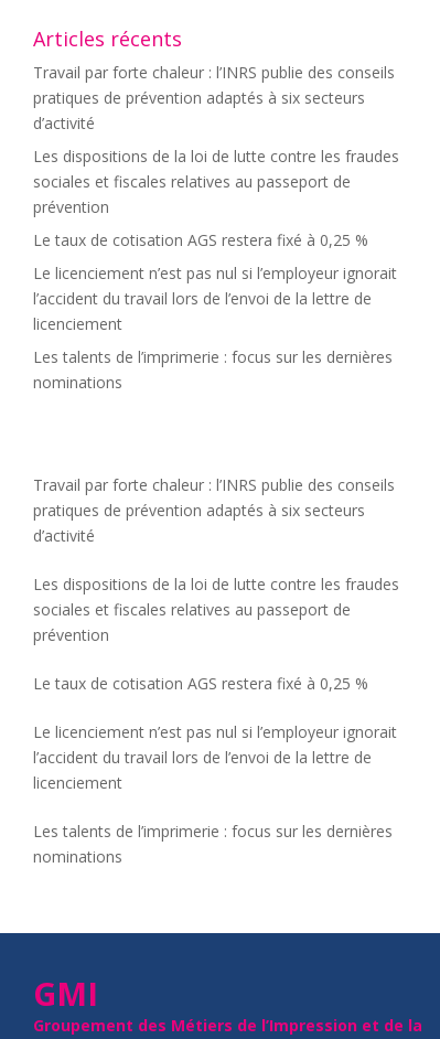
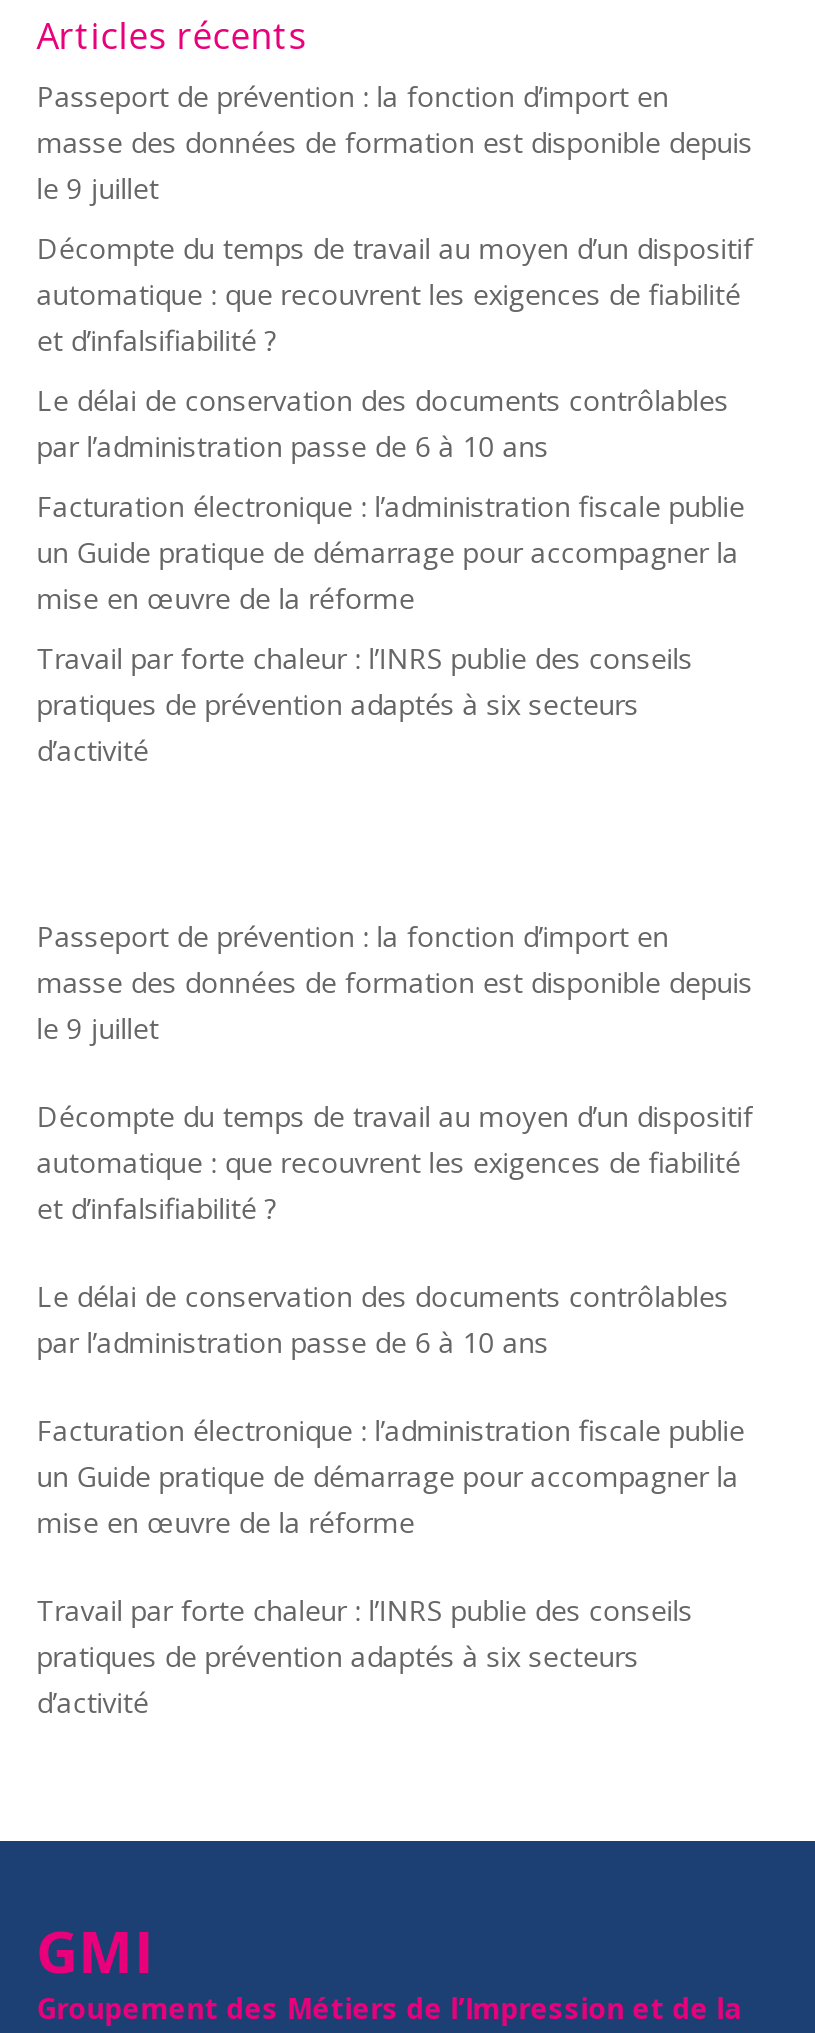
none -> [37,77,753,617] Passeport de prévention : la fonction d’import en | masse des données de formation est disponible depuis | le 9 juillet | Décompte du temps de travail au moyen d’un dispositif | automatique : que recouvrent les exigences de fiabilité | et d’infalsifiabilité ? | Le délai de conservation des documents contrôlables | par l’administration passe de 6 à 10 ans | Facturation électronique : l’administration fiscale publie | un Guide pratique de démarrage pour accompagner la | mise en œuvre de la réforme
moved [33,62,395,133] -> [37,639,693,769]: Travail par forte chaleur : l’INRS publie des conseils | pratiques de prévention adaptés à six secteurs | d’activité
[33,146,399,217] Les dispositions de la loi de lutte contre les fraudes | sociales et fiscales relatives au passeport de | prévention -> [37,917,753,1047] Passeport de prévention : la fonction d’import en | masse des données de formation est disponible depuis | le 9 juillet
[33,229,368,250] Le taux de cotisation AGS restera fixé à 0,25 % -> [37,1097,753,1227] Décompte du temps de travail au moyen d’un dispositif | automatique : que recouvrent les exigences de fiabilité | et d’infalsifiabilité ?
[33,263,397,334] Le licenciement n’est pas nul si l’employeur ignorait | l’accident du travail lors de l’envoi de la lettre de | licenciement -> [37,1277,729,1361] Le délai de conservation des documents contrôlables | par l’administration passe de 6 à 10 ans
[33,346,392,393] Les talents de l’imprimerie : focus sur les dernières | nominations -> [37,1411,745,1541] Facturation électronique : l’administration fiscale publie | un Guide pratique de démarrage pour accompagner la | mise en œuvre de la réforme
moved [33,474,395,546] -> [37,1591,693,1721]: Travail par forte chaleur : l’INRS publie des conseils | pratiques de prévention adaptés à six secteurs | d’activité
[33,574,399,867] Les dispositions de la loi de lutte contre les fraudes | sociales et fiscales relatives au passeport de | prévention | Le taux de cotisation AGS restera fixé à 0,25 % | Le licenciement n’est pas nul si l’employeur ignorait | l’accident du travail lors de l’envoi de la lettre de | licenciement | Les talents de l’imprimerie : focus sur les dernières | nominations -> none

